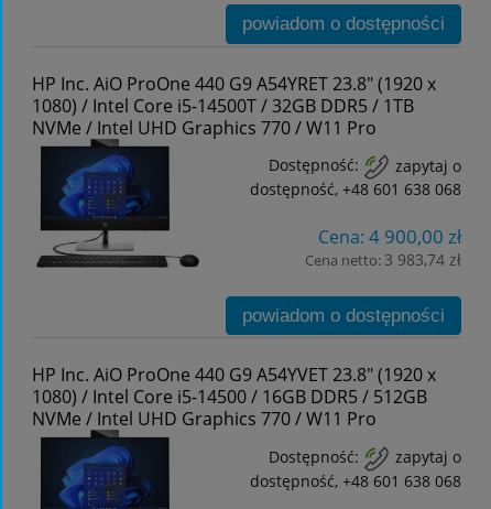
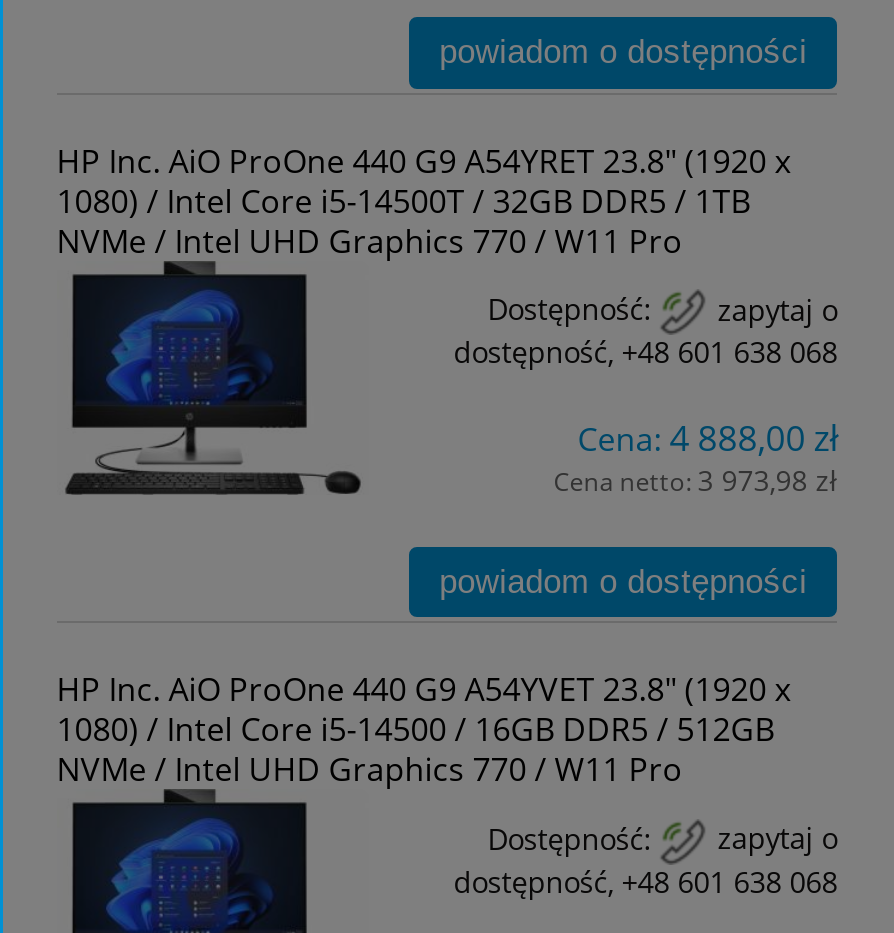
[318,223,461,249] Cena: 4 900,00 zł -> [577,413,837,461] Cena: 4 888,00 zł
[305,249,461,270] Cena netto: 3 983,74 zł -> [553,461,837,499] Cena netto: 3 973,98 zł

